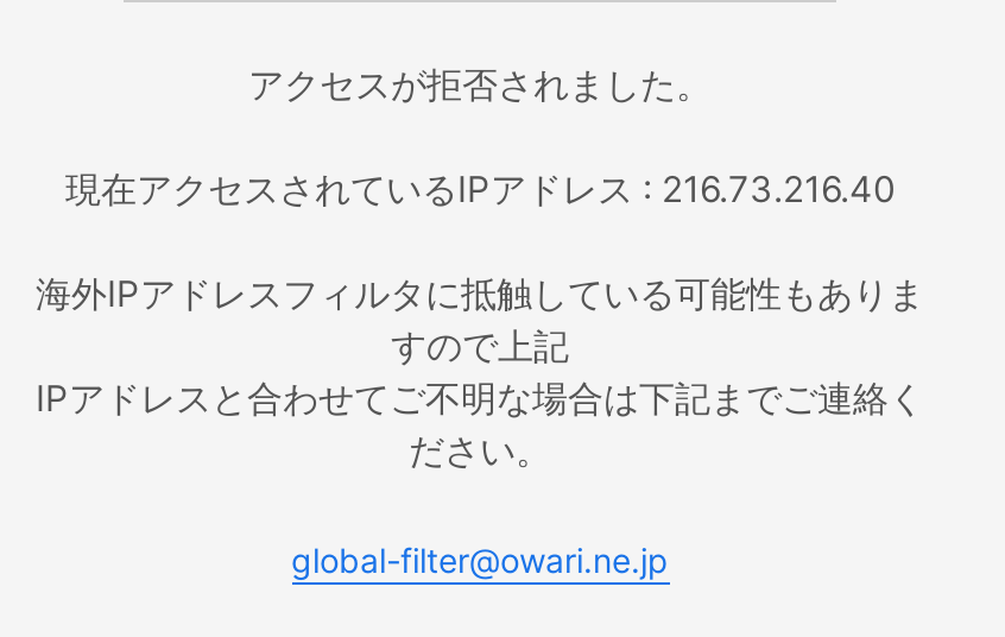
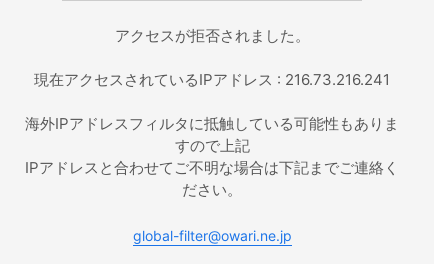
[65,166,895,212] 現在アクセスされているIPアドレス : 216.73.216.40 -> [34,70,390,89] 現在アクセスされているIPアドレス : 216.73.216.241

